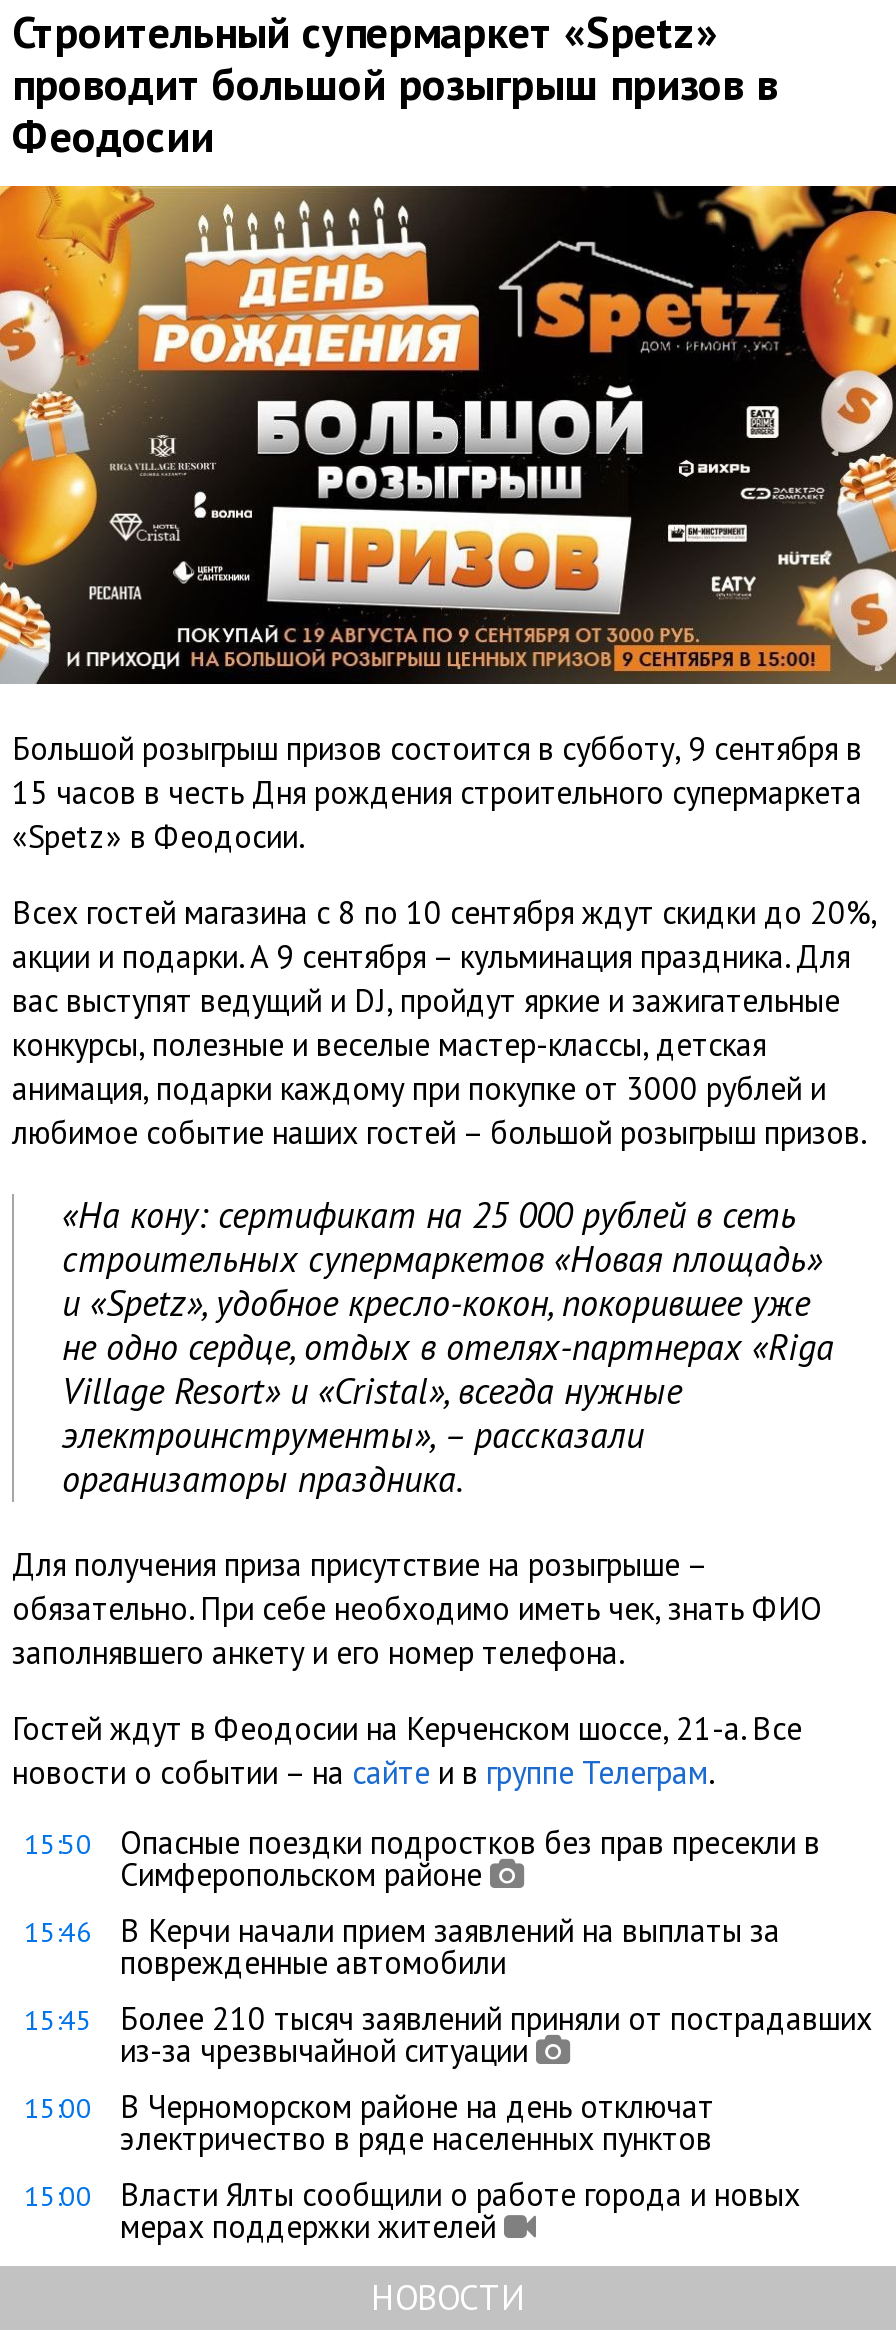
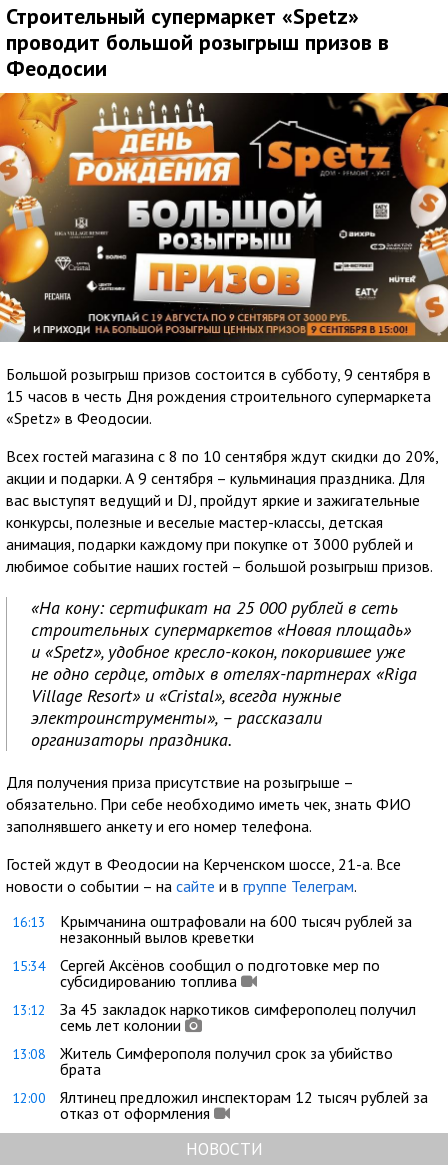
[24,1822,820,1894] 15:50 | Опасные поездки подростков без прав пресекли в | Симферопольском районе -> [12,911,412,947] 16:13 | Крымчанина оштрафовали на 600 тысяч рублей за | незаконный вылов креветки
[24,1910,780,1982] 15:46 | В Керчи начали прием заявлений на выплаты за | поврежденные автомобили -> [12,955,380,991] 15:34 | Сергей Аксёнов сообщил о подготовке мер по | субсидированию топлива
[24,1998,872,2070] 15:45 | Более 210 тысяч заявлений приняли от пострадавших | из-за чрезвычайной ситуации -> [12,999,416,1035] 13:12 | За 45 закладок наркотиков симферополец получил | семь лет колонии
[24,2086,714,2158] 15:00 | В Черноморском районе на день отключат | электричество в ряде населенных пунктов -> [12,1043,393,1079] 13:08 | Житель Симферополя получил срок за убийство | брата
[24,2174,800,2246] 15:00 | Власти Ялты сообщили о работе города и новых | мерах поддержки жителей -> [12,1087,428,1123] 12:00 | Ялтинец предложил инспекторам 12 тысяч рублей за | отказ от оформления

